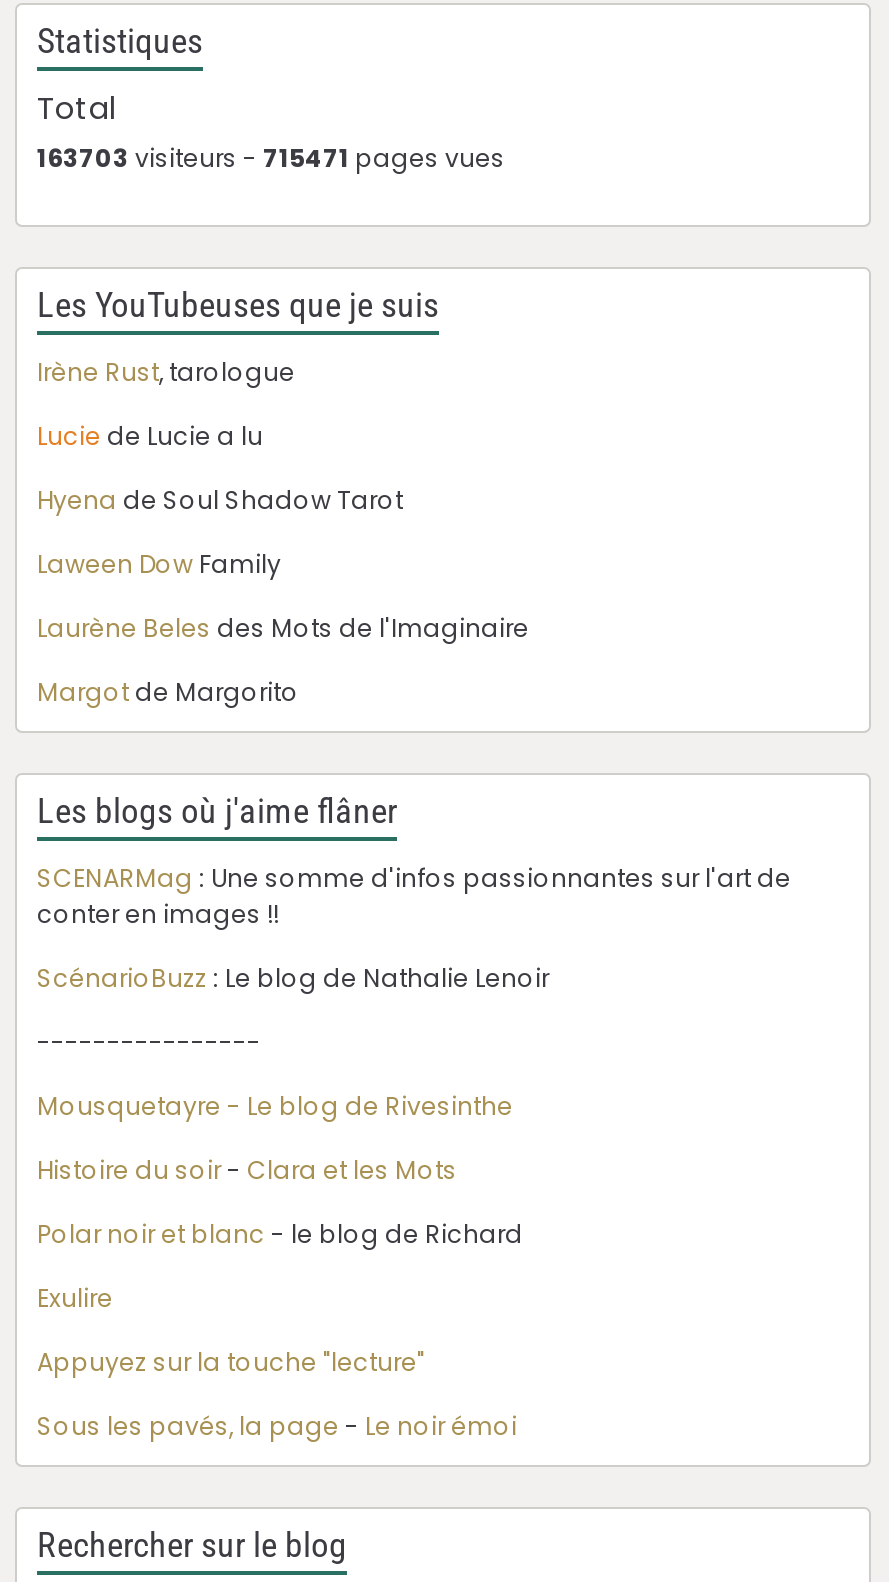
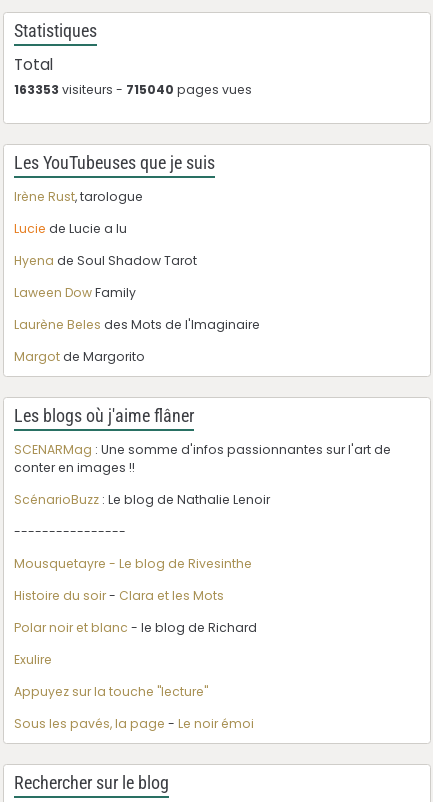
[37,142,505,176] 163703 visiteurs - 715471 pages vues -> [14,81,252,98] 163353 visiteurs - 715040 pages vues

